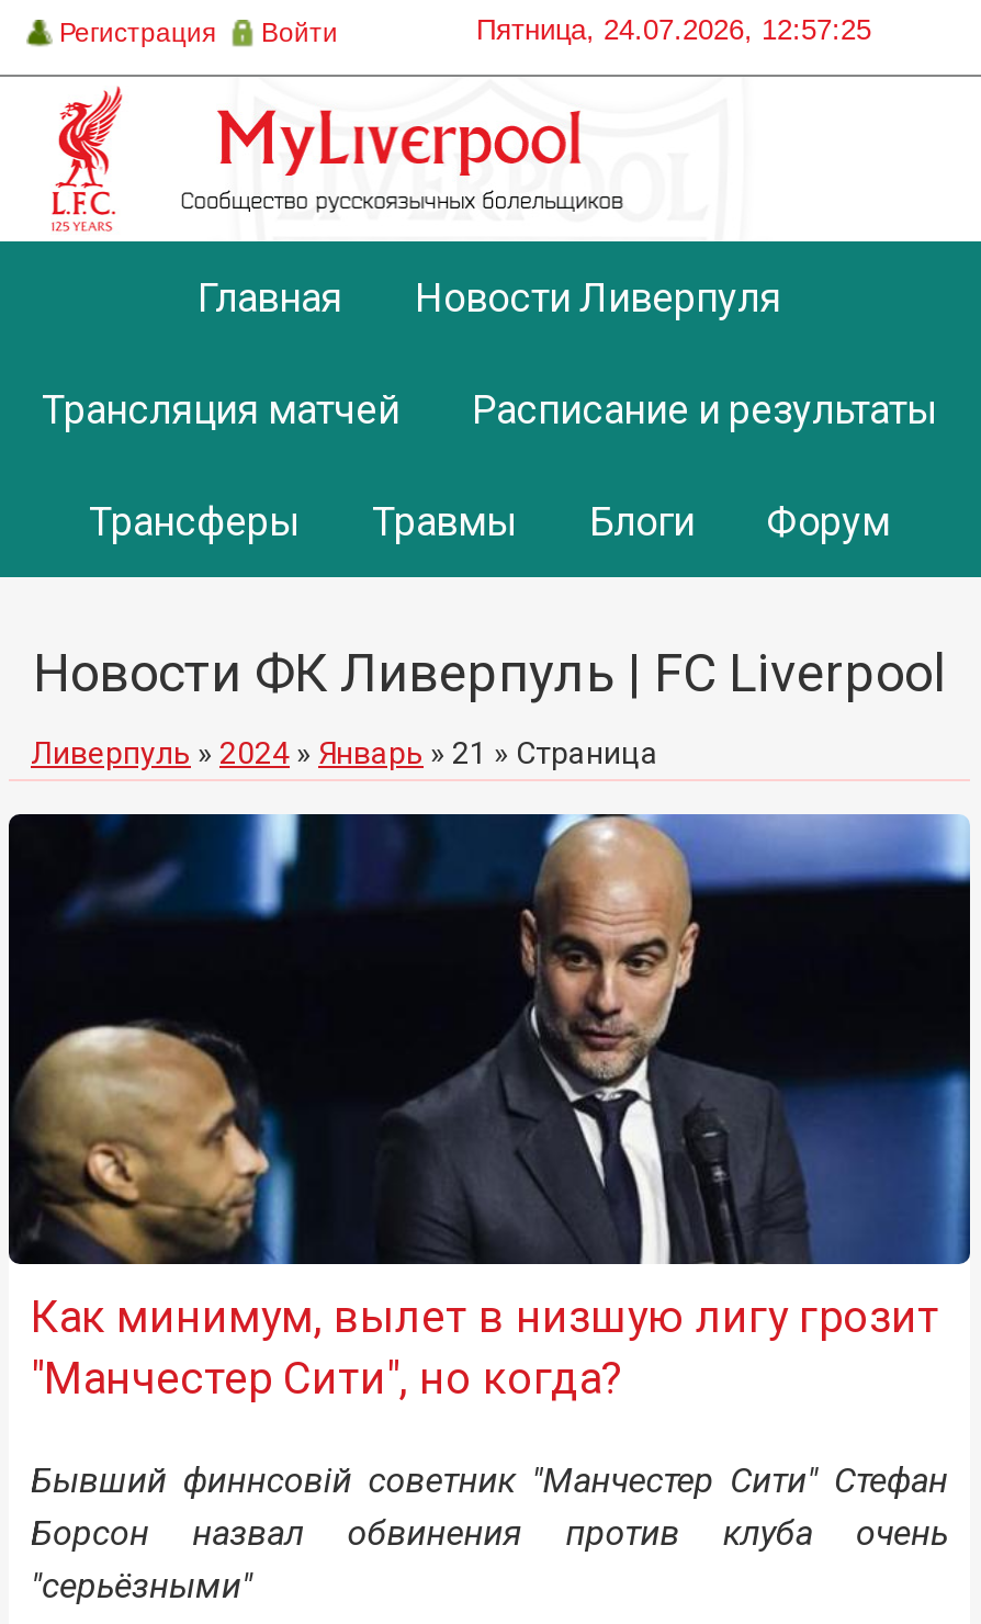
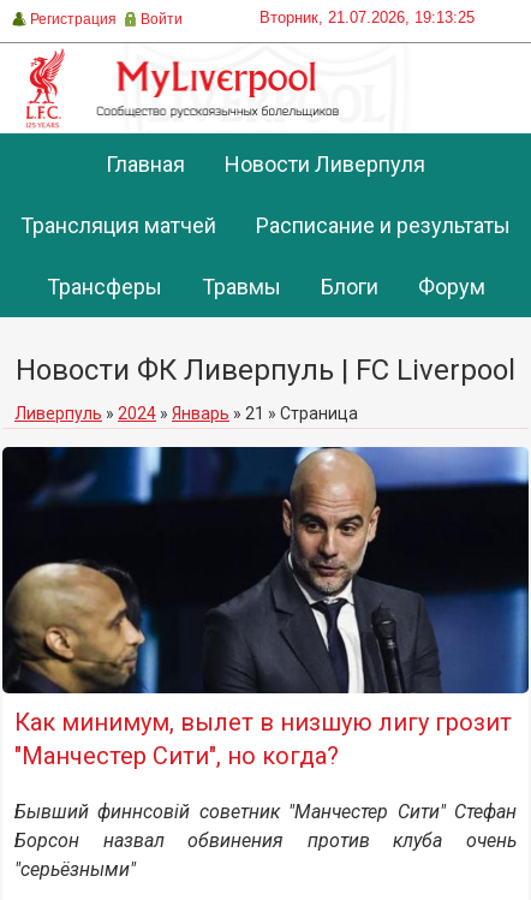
[476,13,871,46] Пятница, 24.07.2026, 12:57:25 -> [259,8,475,26] Вторник, 21.07.2026, 19:13:25

